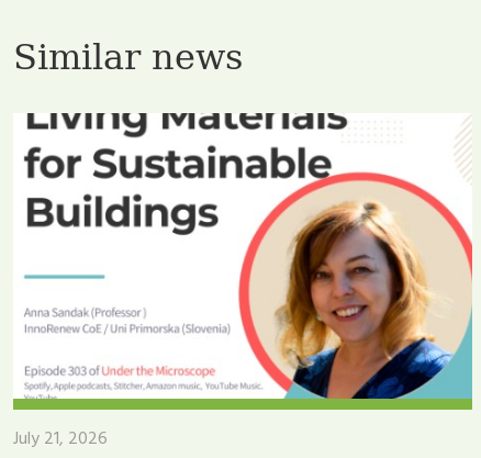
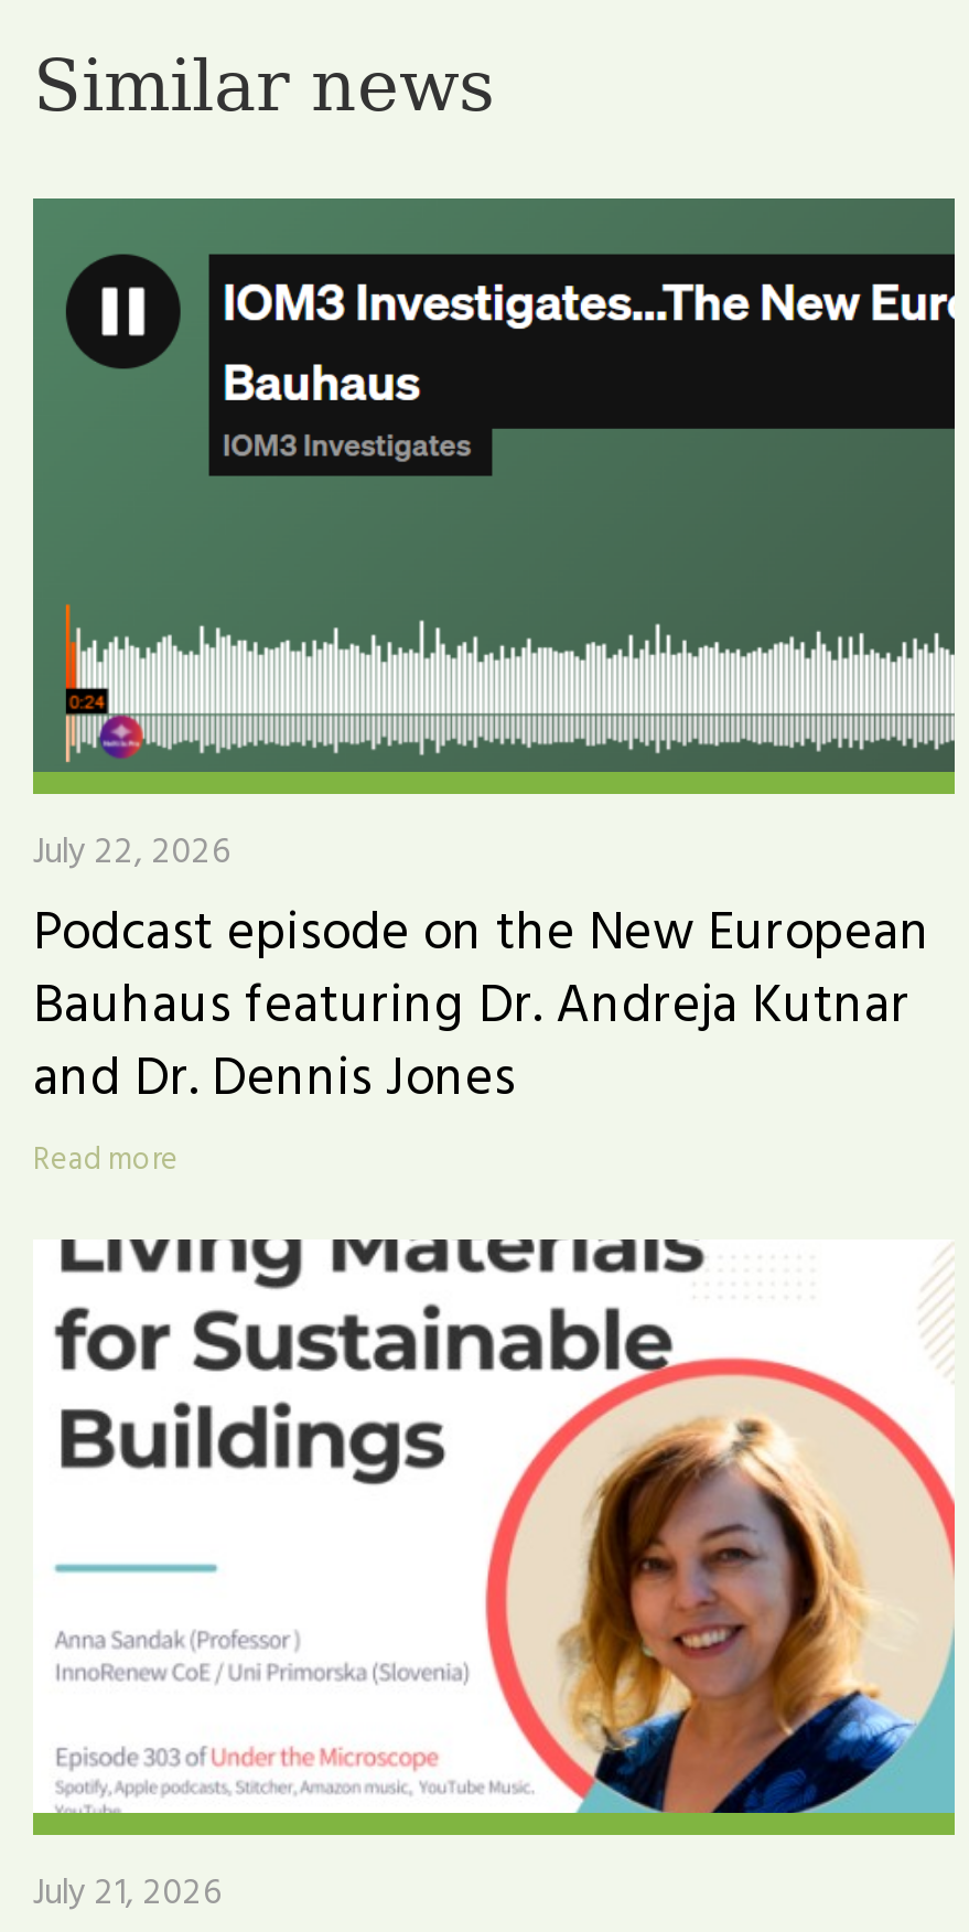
none -> [31,196,957,1187] [image] | July 22, 2026 | Podcast episode on the New European | Bauhaus featuring Dr. Andreja Kutnar | and Dr. Dennis Jones | Read more

